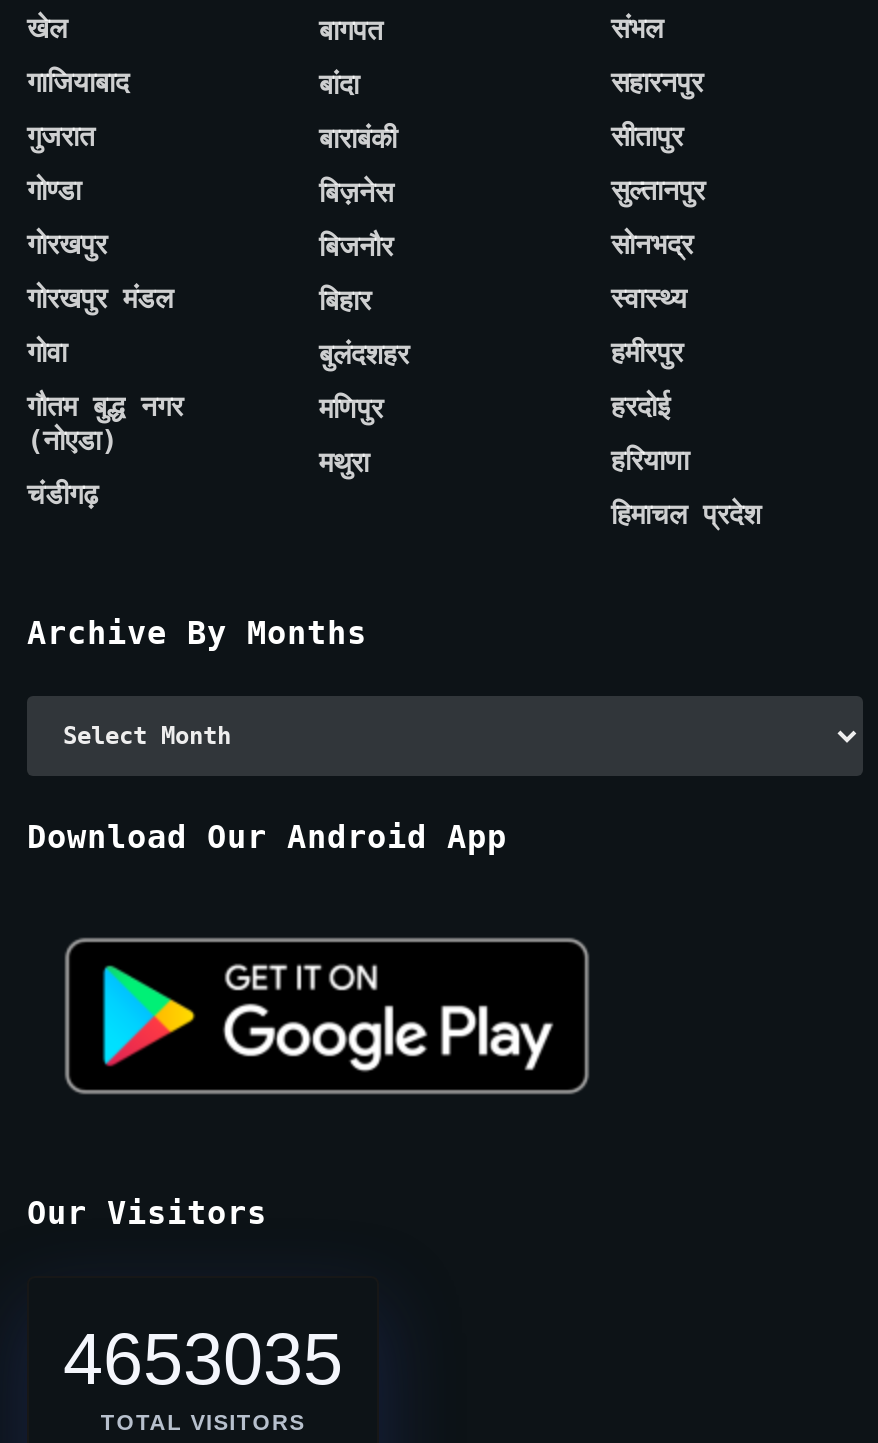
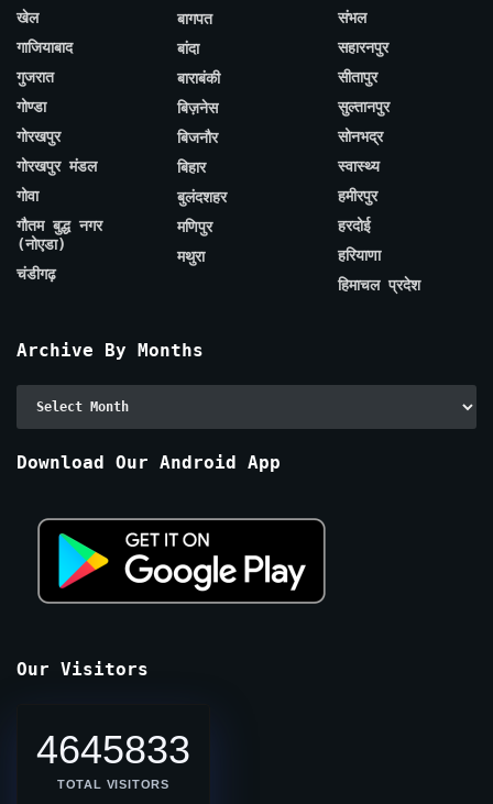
[63,1317,343,1399] 4653035 -> [36,726,190,772] 4645833

